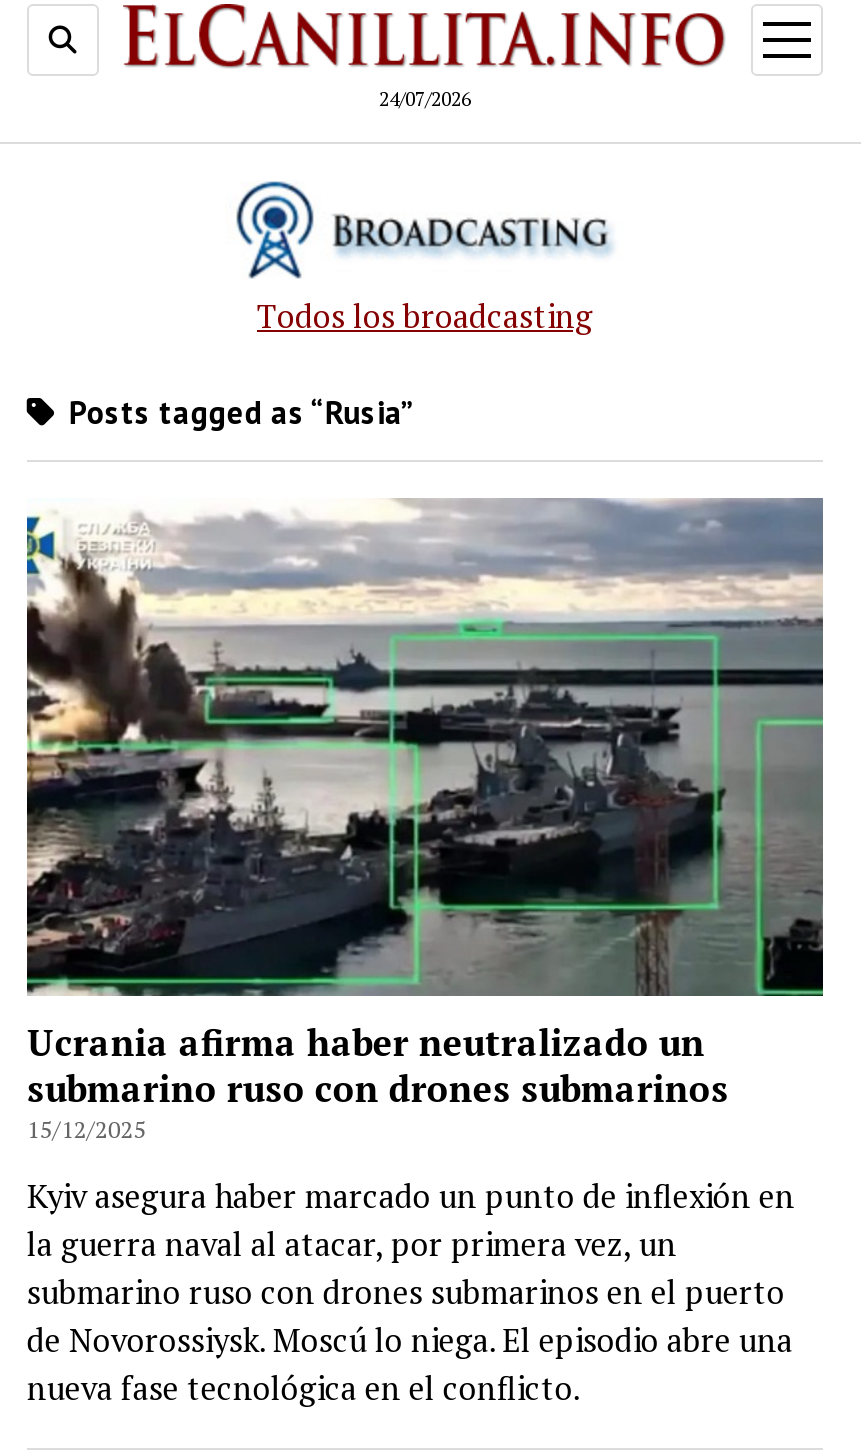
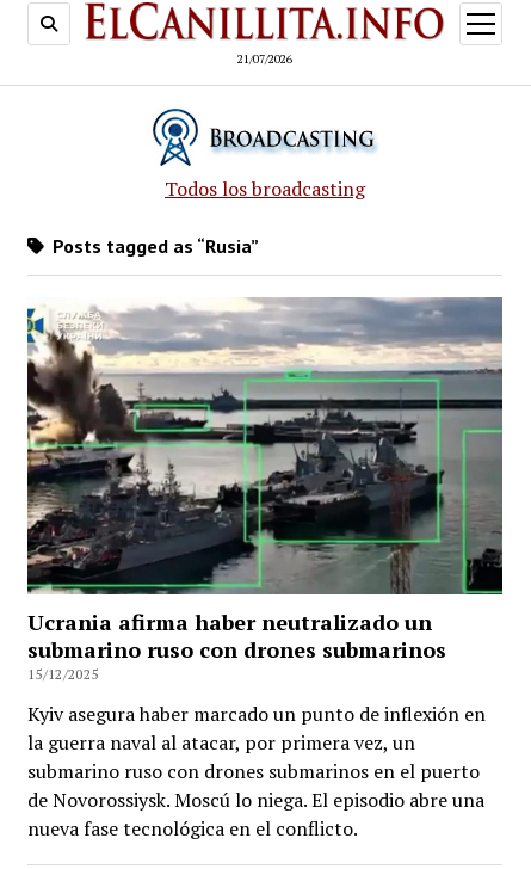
[379,86,471,112] 24/07/2026 -> [237,51,292,67] 21/07/2026

